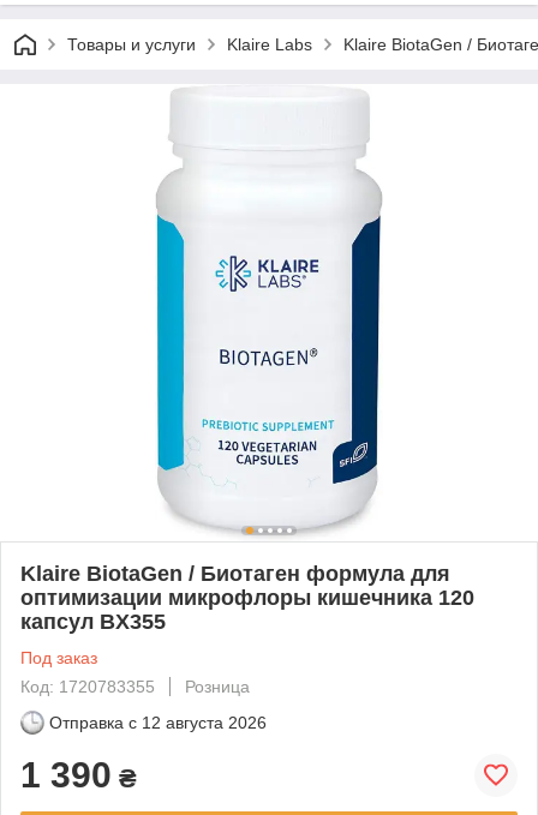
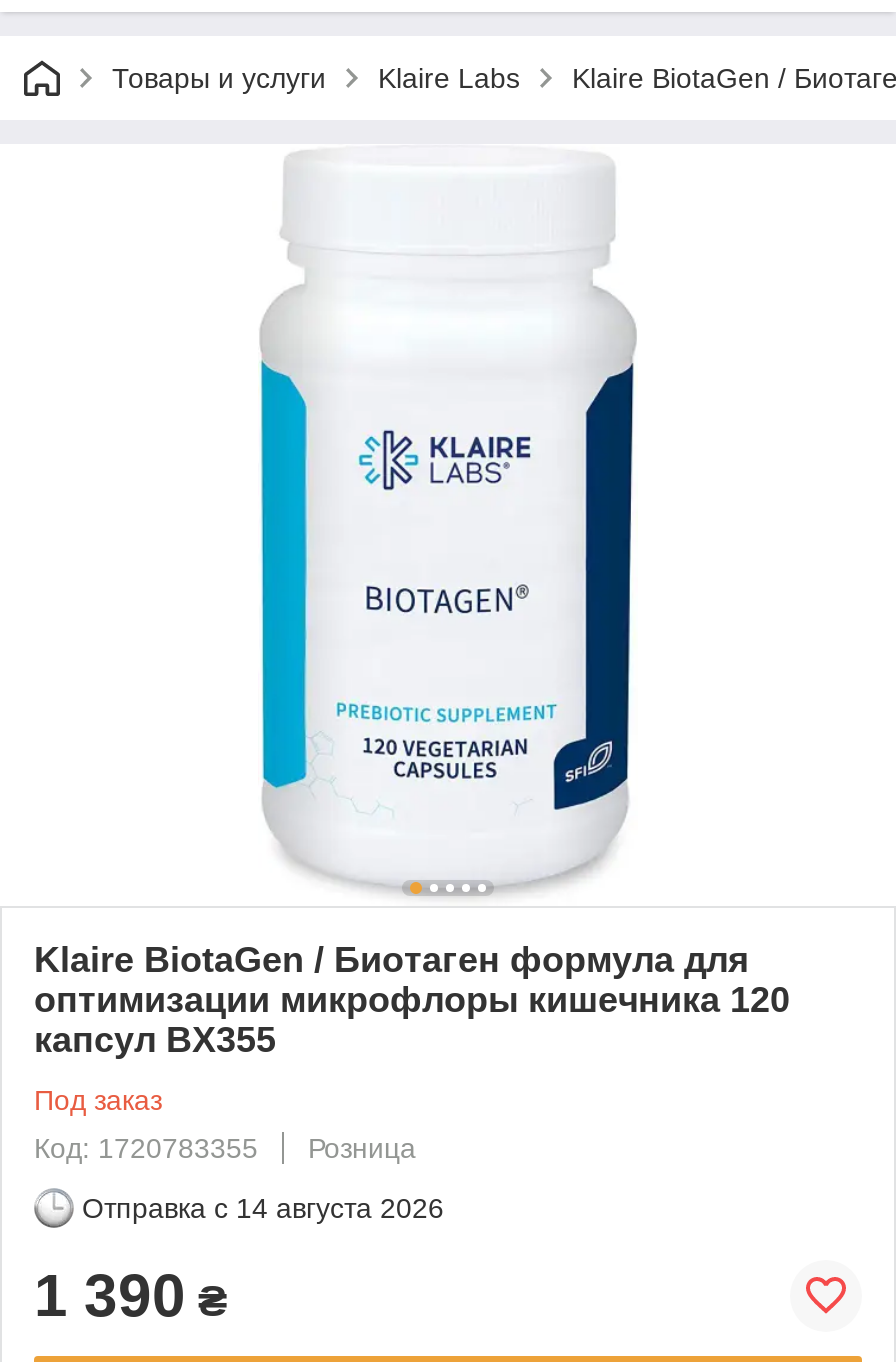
[49,713,267,732] Отправка с 12 августа 2026 -> [82,1192,444,1224] Отправка с 14 августа 2026

